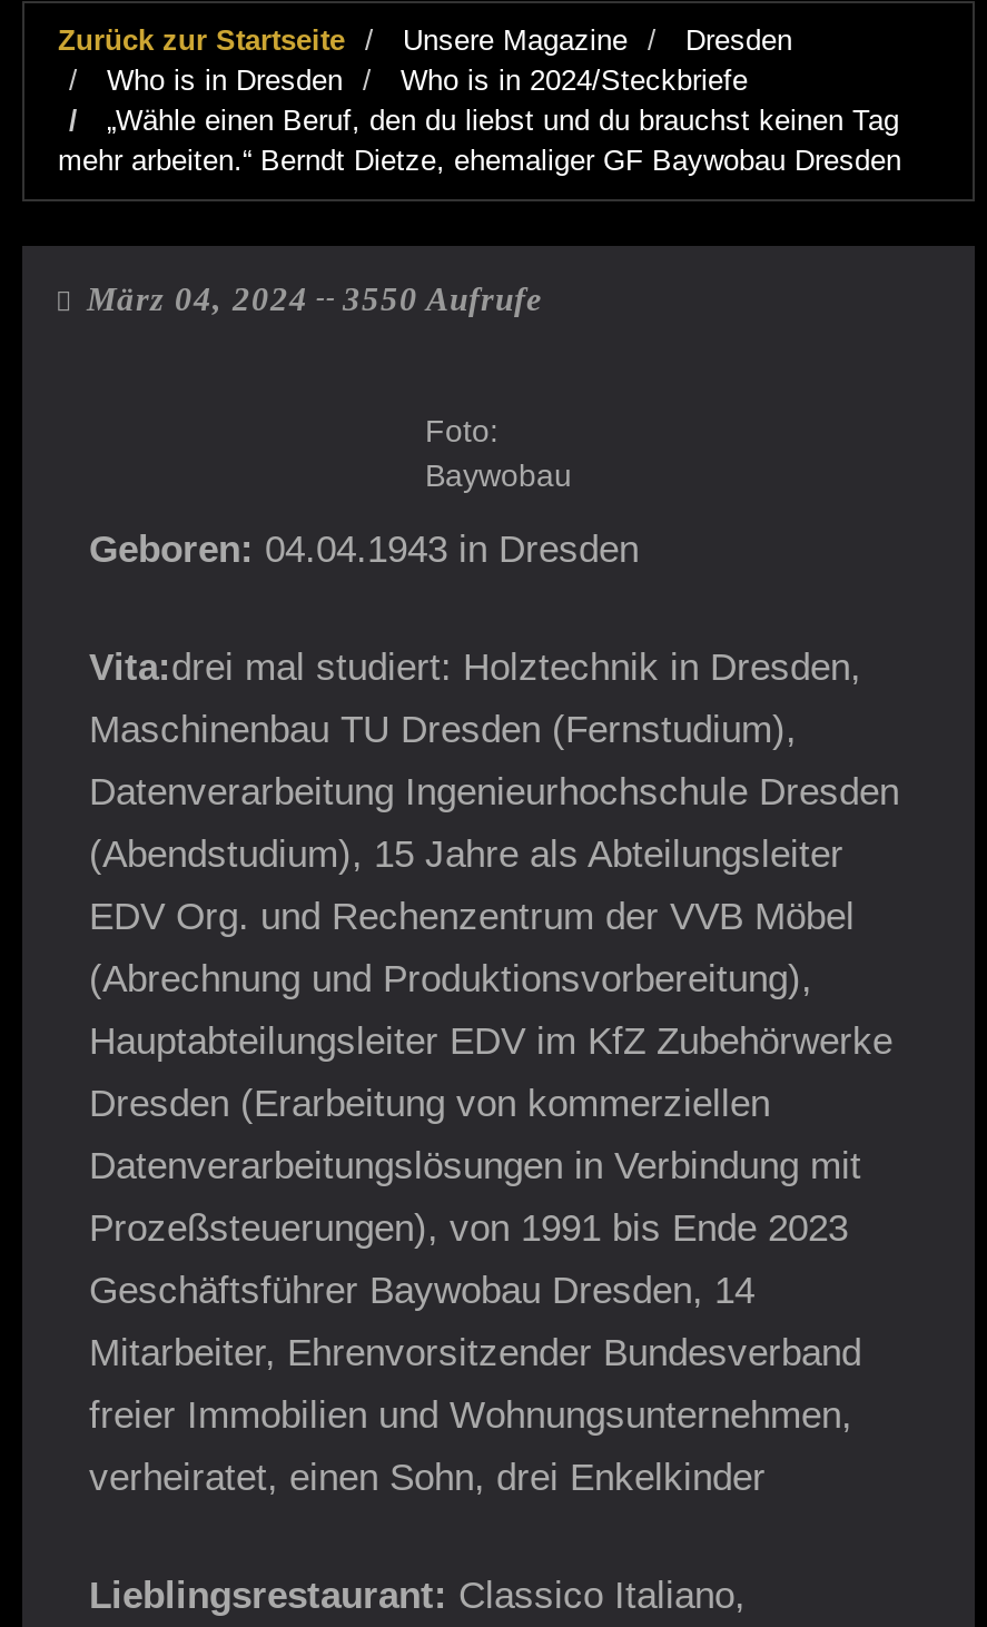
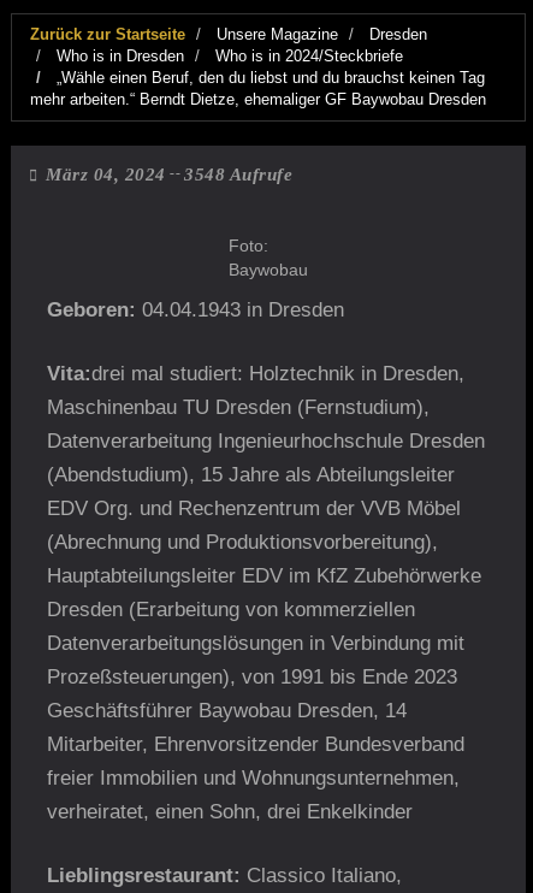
[77,282,543,317] März 04, 2024 3550 Aufrufe -> [40,164,292,184] März 04, 2024 3548 Aufrufe

